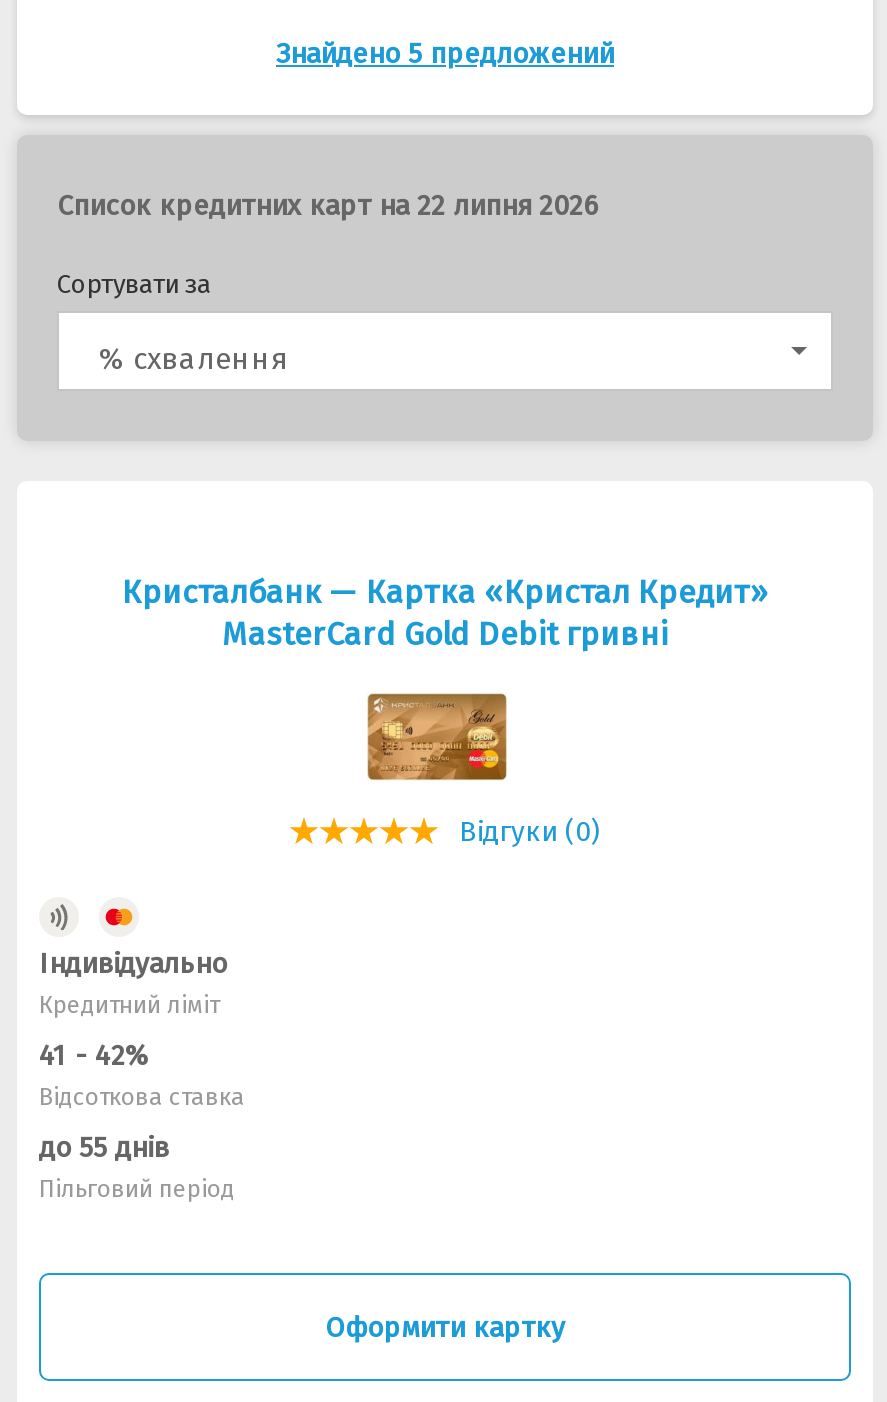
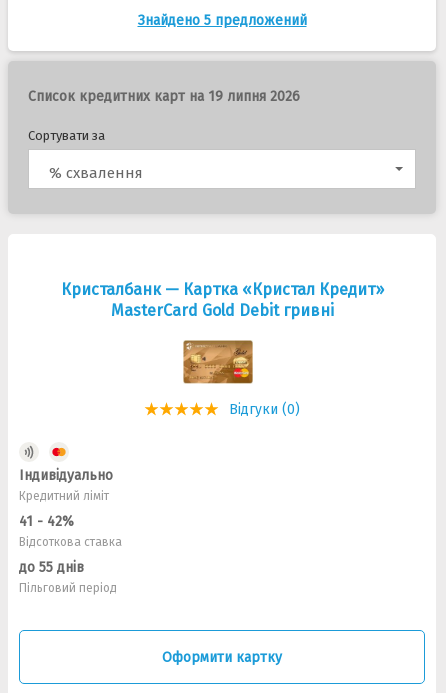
[57,188,599,222] Список кредитних карт на 22 липня 2026 -> [28,87,300,104] Список кредитних карт на 19 липня 2026

